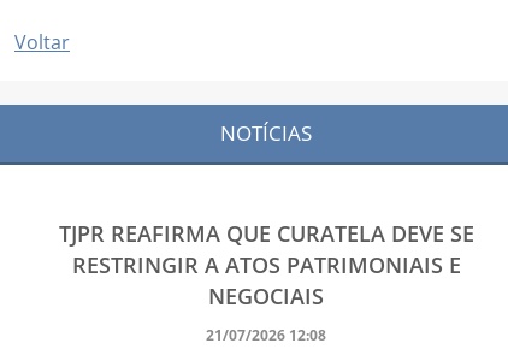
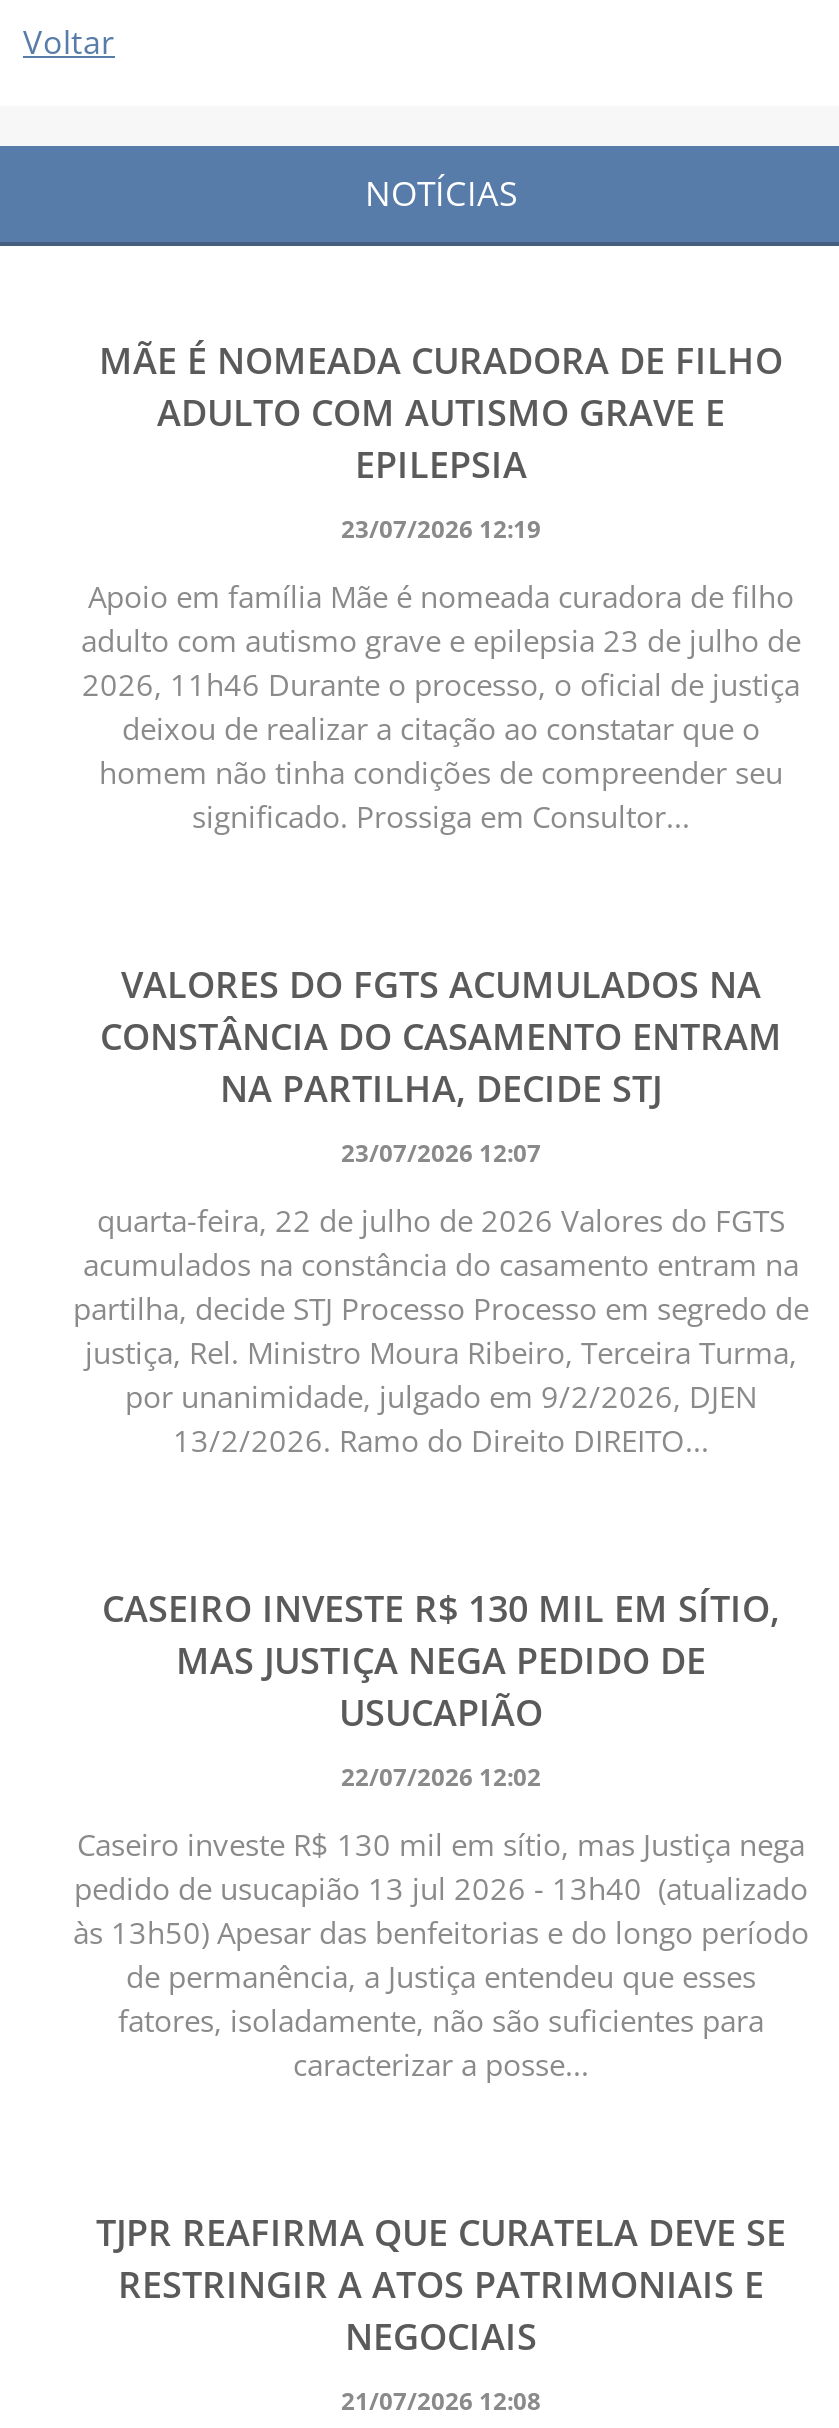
none -> [73,960,809,1460] VALORES DO FGTS ACUMULADOS NA | CONSTÂNCIA DO CASAMENTO ENTRAM | NA PARTILHA, DECIDE STJ | 23/07/2026 12:07 | quarta-feira, 22 de julho de 2026 Valores do FGTS | acumulados na constância do casamento entram na | partilha, decide STJ Processo Processo em segredo de | justiça, Rel. Ministro Moura Ribeiro, Terceira Turma, | por unanimidade, julgado em 9/2/2026, DJEN | 13/2/2026. Ramo do Direito DIREITO...
none -> [73,1584,809,2084] CASEIRO INVESTE R$ 130 MIL EM SÍTIO, | MAS JUSTIÇA NEGA PEDIDO DE | USUCAPIÃO | 22/07/2026 12:02 | Caseiro investe R$ 130 mil em sítio, mas Justiça nega | pedido de usucapião 13 jul 2026 - 13h40 (atualizado | às 13h50) Apesar das benfeitorias e do longo período | de permanência, a Justiça entendeu que esses | fatores, isoladamente, não são suficientes para | caracterizar a posse...
none -> [81,336,801,836] MÃE É NOMEADA CURADORA DE FILHO | ADULTO COM AUTISMO GRAVE E | EPILEPSIA | 23/07/2026 12:19 | Apoio em família Mãe é nomeada curadora de filho | adulto com autismo grave e epilepsia 23 de julho de | 2026, 11h46 Durante o processo, o oficial de justiça | deixou de realizar a citação ao constatar que o | homem não tinha condições de compreender seu | significado. Prossiga em Consultor...

